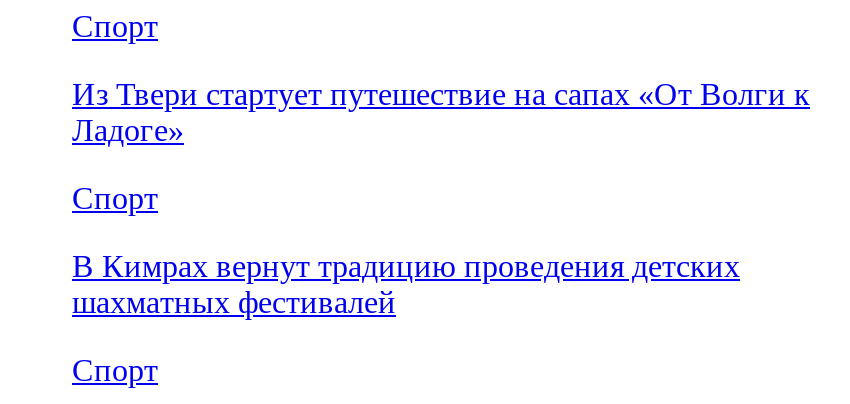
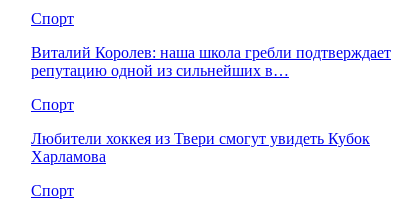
[72,77,810,147] Из Твери стартует путешествие на сапах «От Волги к | Ладоге» -> [31,44,391,79] Виталий Королев: наша школа гребли подтверждает | репутацию одной из сильнейших в…
[72,249,740,319] В Кимрах вернут традицию проведения детских | шахматных фестивалей -> [31,130,370,165] Любители хоккея из Твери смогут увидеть Кубок | Харламова

